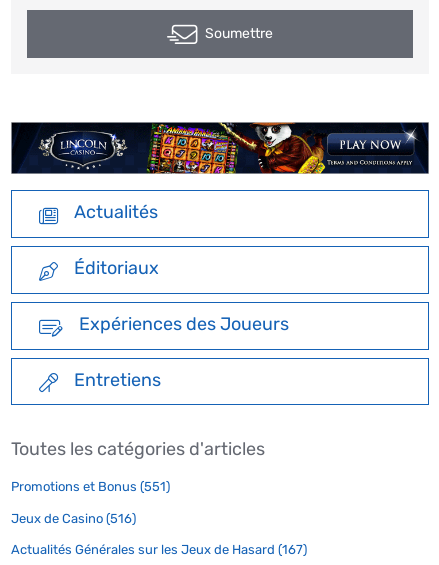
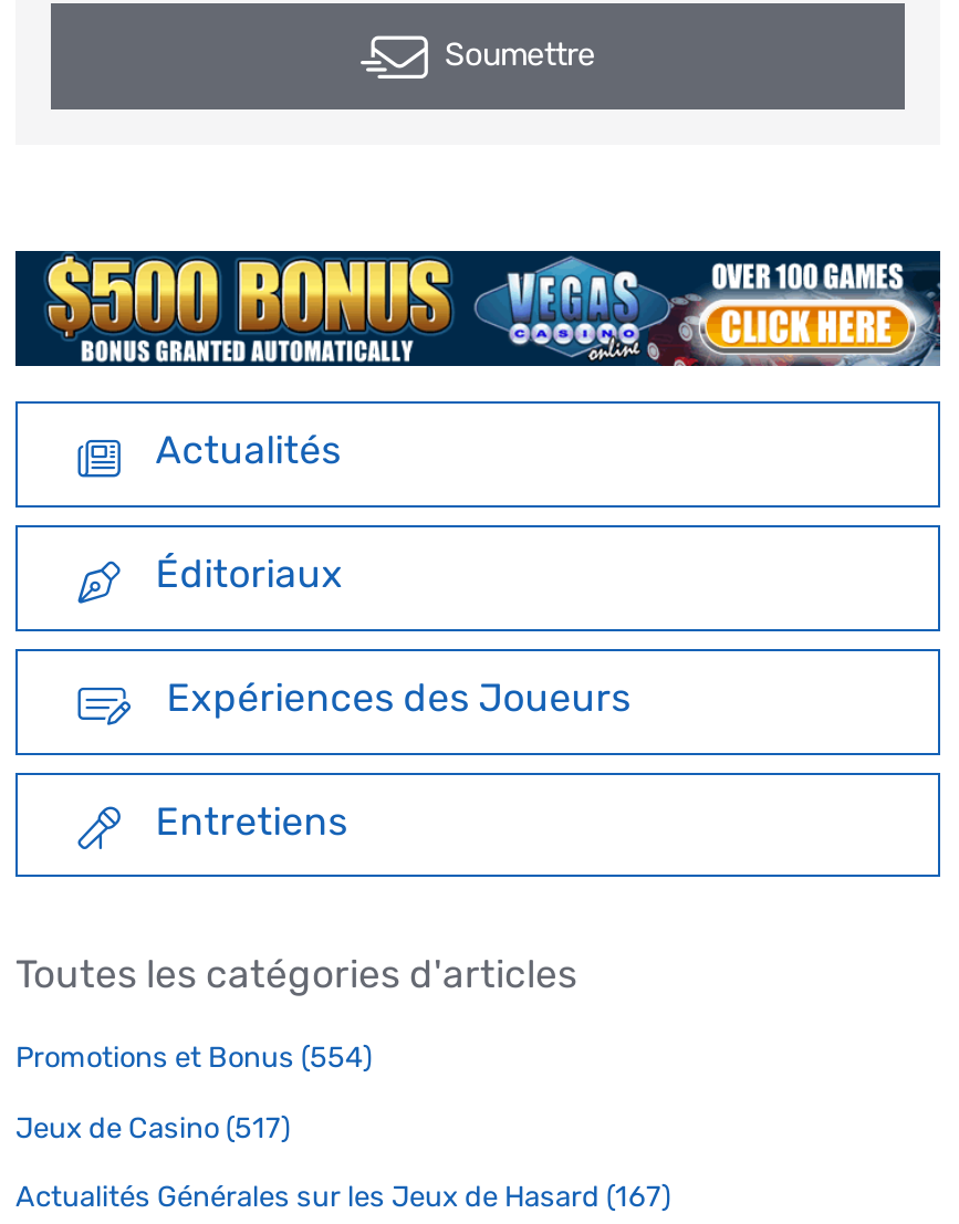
[10,121,429,175] [image] -> [13,249,940,368] [image]
[11,479,170,494] Promotions et Bonus (551) -> [15,1042,372,1075] Promotions et Bonus (554)
[11,511,136,526] Jeux de Casino (516) -> [15,1111,290,1144] Jeux de Casino (517)

